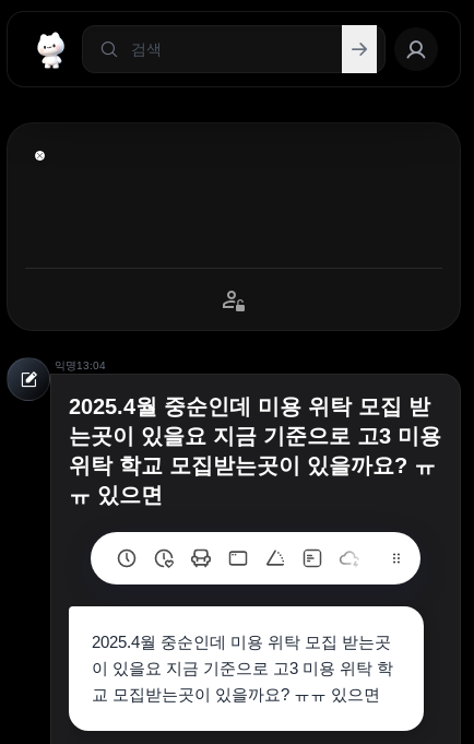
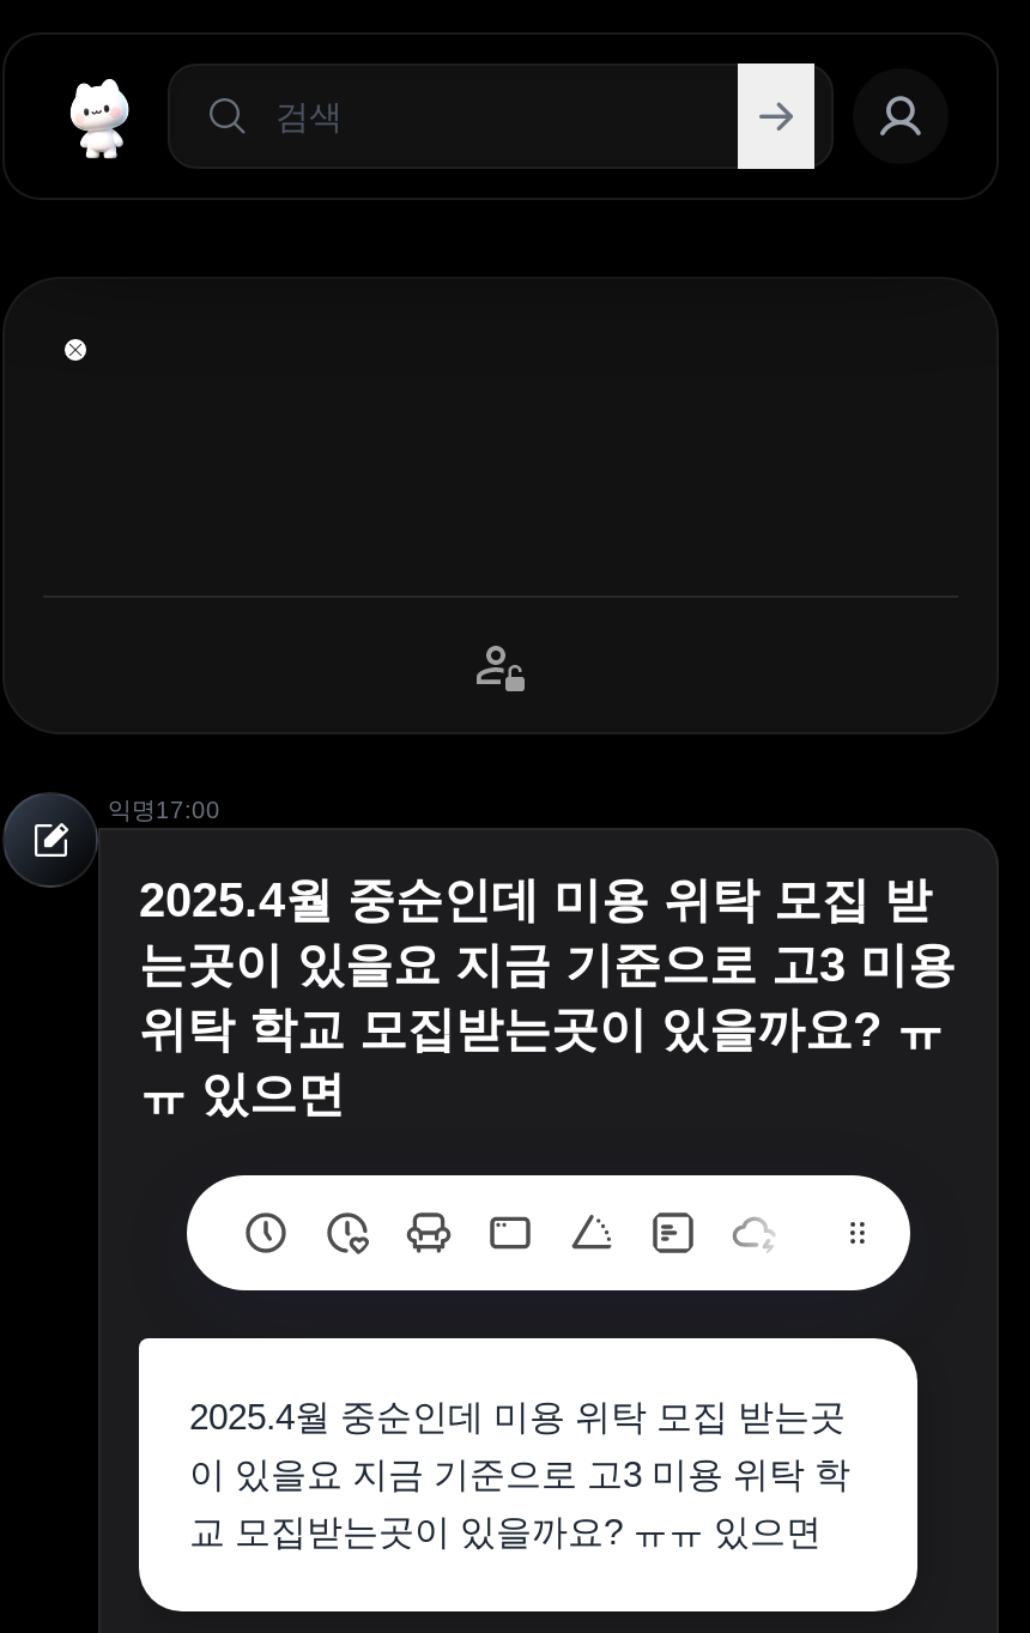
[55,359,106,371] 익명 13:04 -> [108,797,220,823] 익명 17:00

